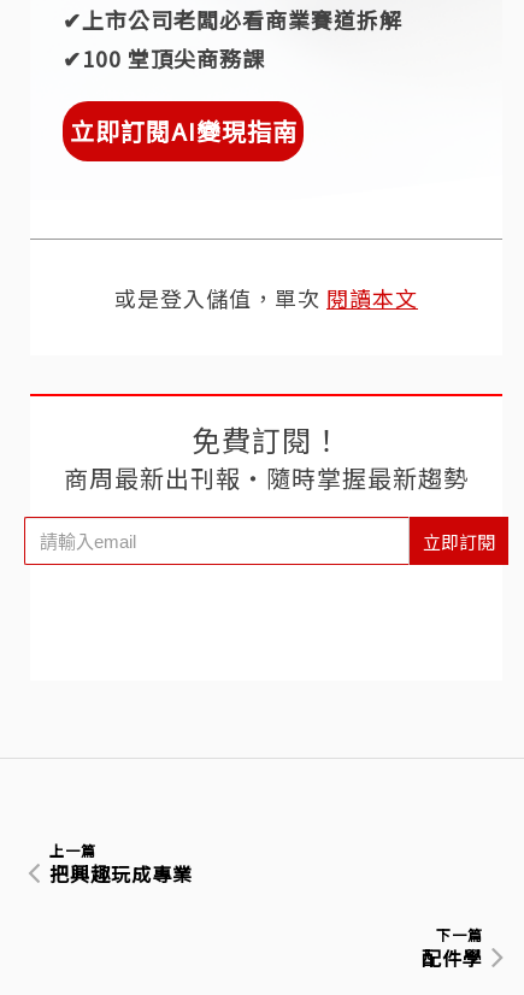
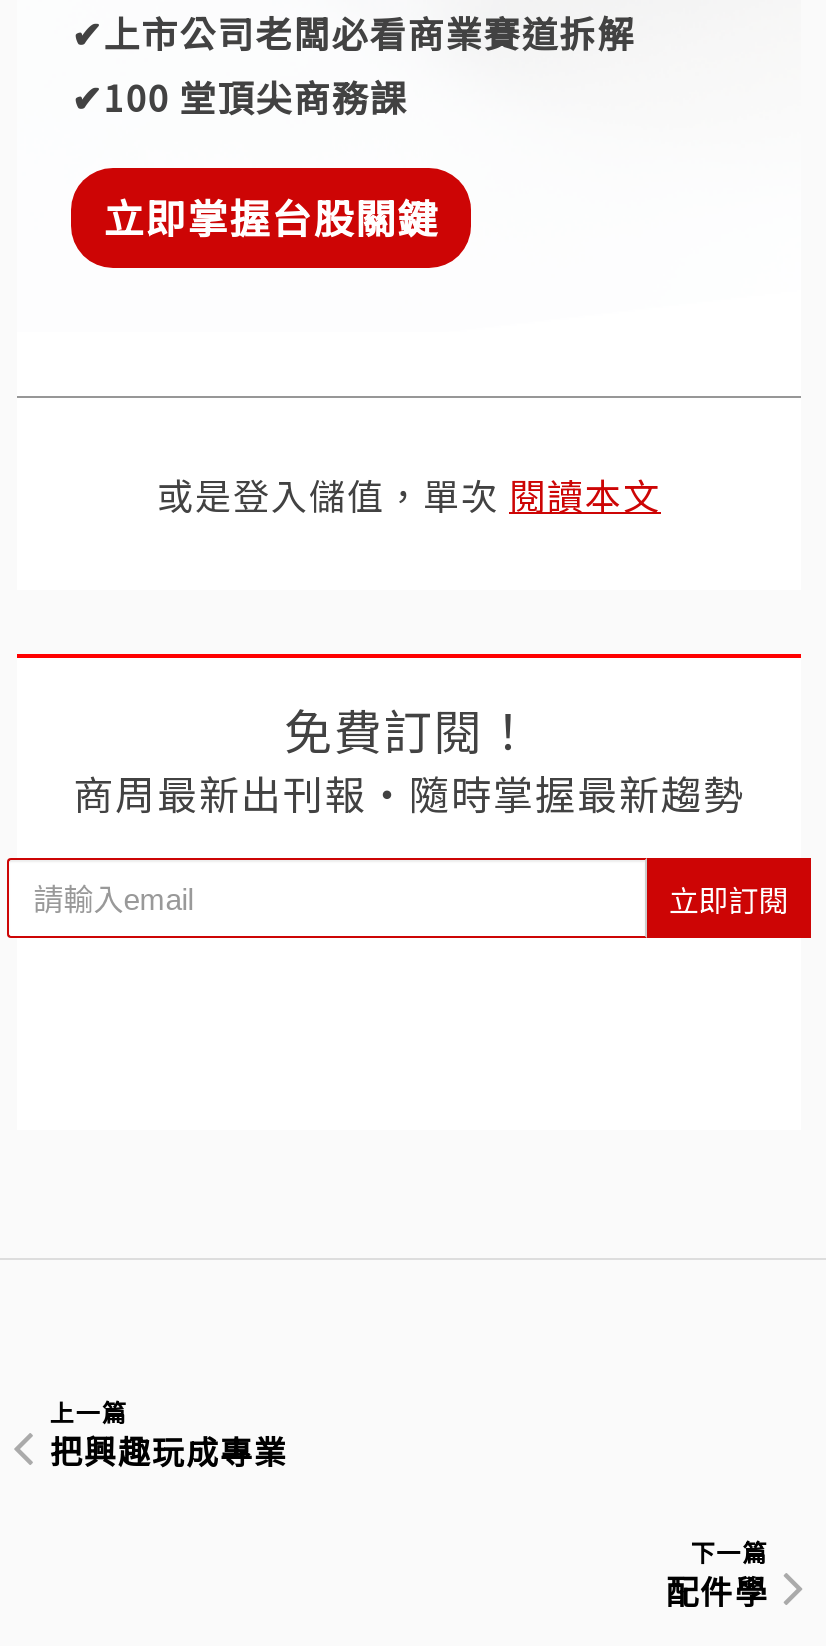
[70,113,297,148] 立即訂閱AI變現指南 -> [103,188,439,246] 立即掌握台股關鍵

